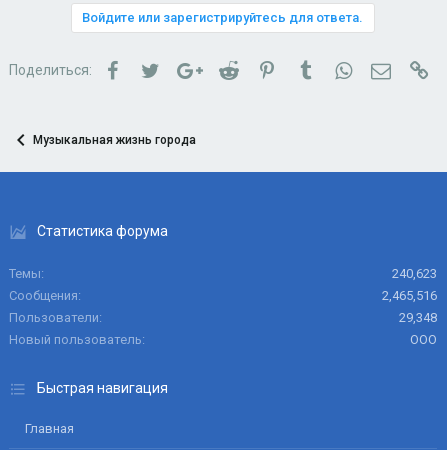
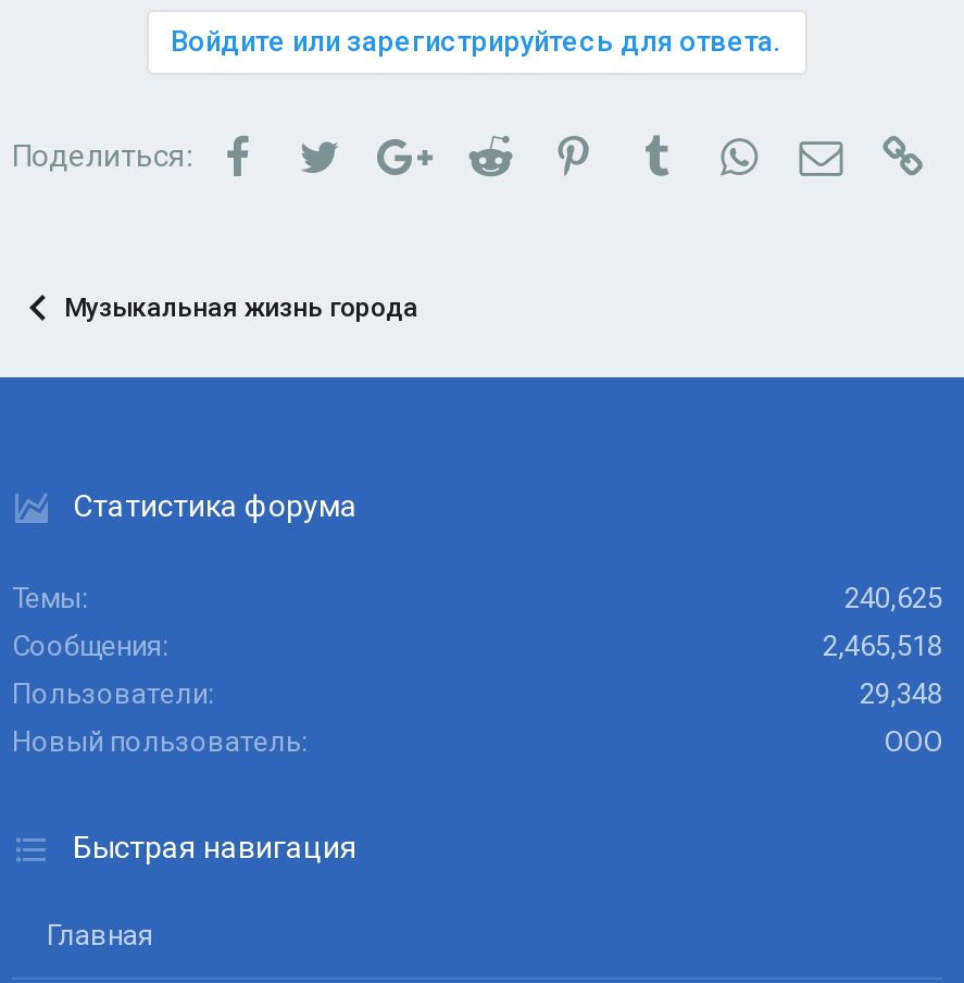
[392,266,437,281] 240,623 -> [844,582,942,614] 240,625
[382,288,437,303] 2,465,516 -> [823,630,942,662] 2,465,518

